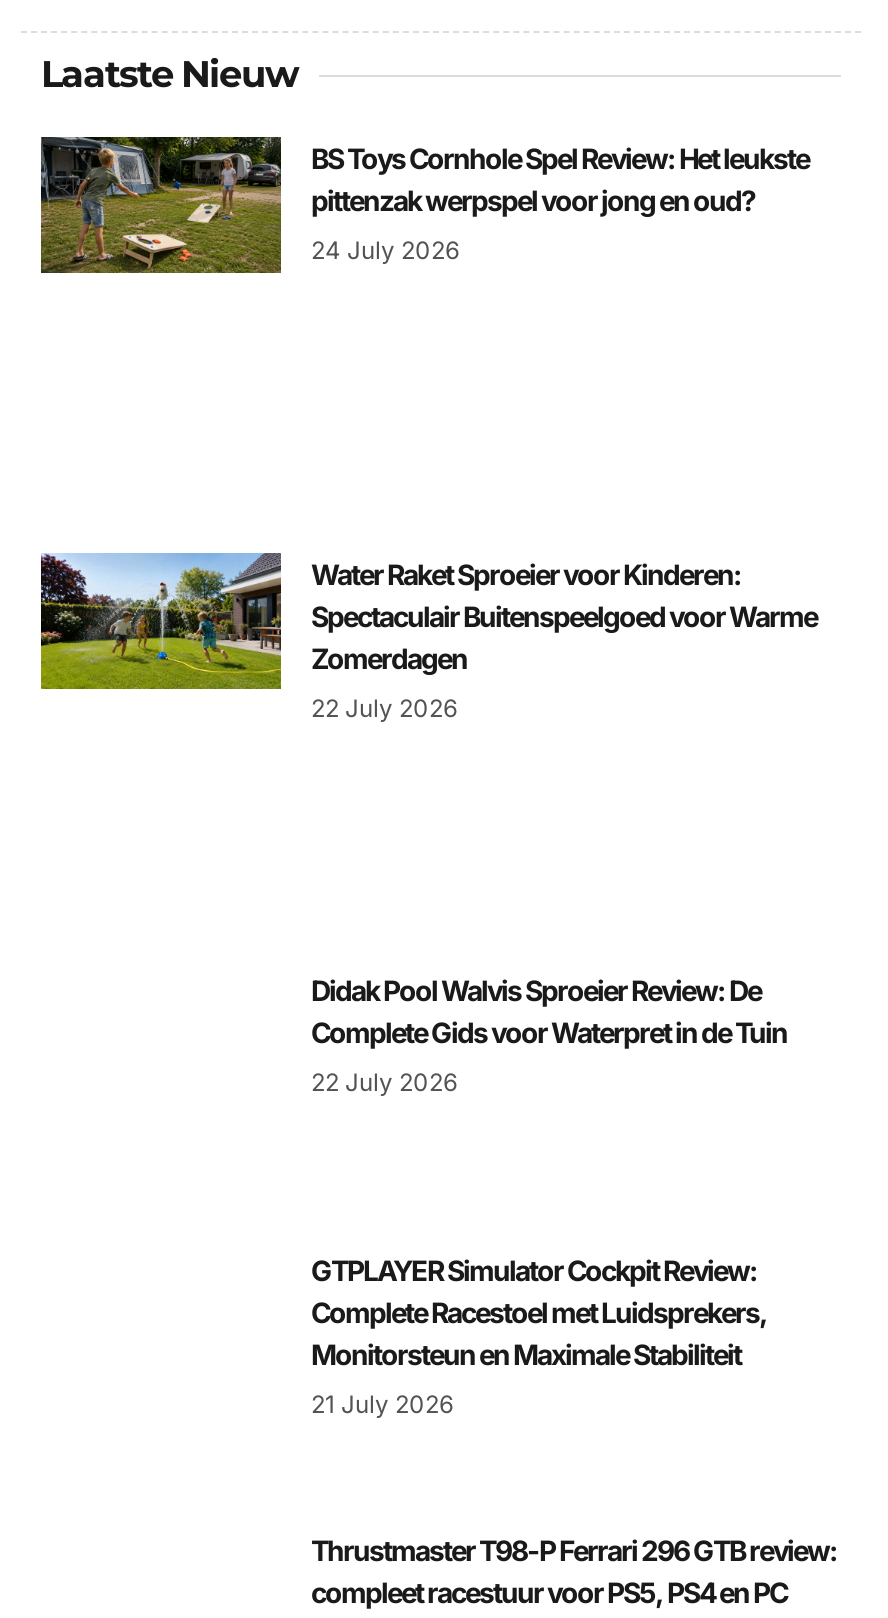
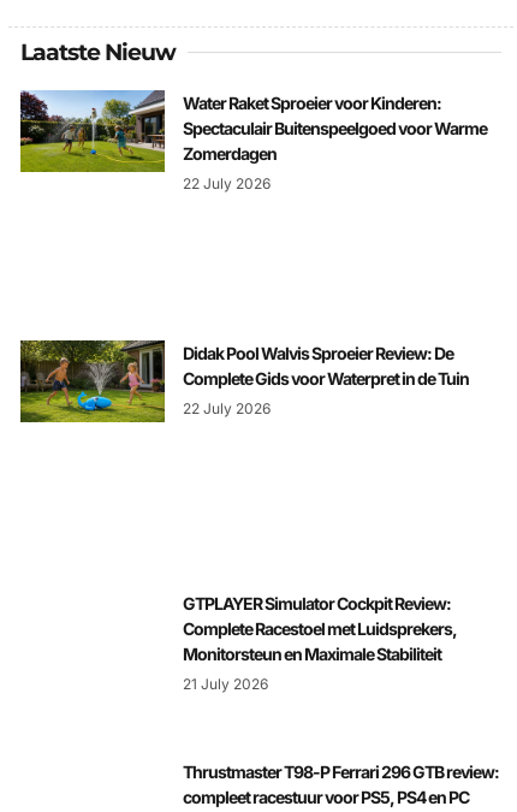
[39,134,809,276] [image] | BS Toys Cornhole Spel Review: Het leukste | pittenzak werpspel voor jong en oud? | 24 July 2026 -> none
moved [37,552,817,1097] -> [18,89,487,417]: [image] | Water Raket Sproeier voor Kinderen: | Spectaculair Buitenspeelgoed voor Warme | Zomerdagen | 22 July 2026 | Didak Pool Walvis Sproeier Review: De | Complete Gids voor Waterpret in de Tuin | 22 July 2026
none -> [19,339,166,423] [image]

